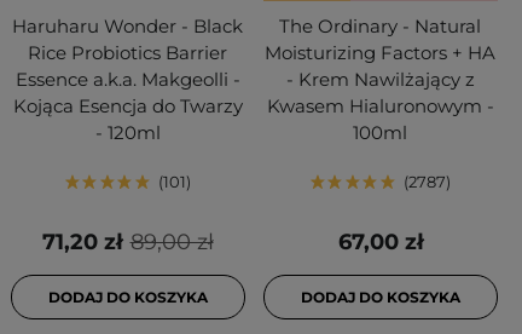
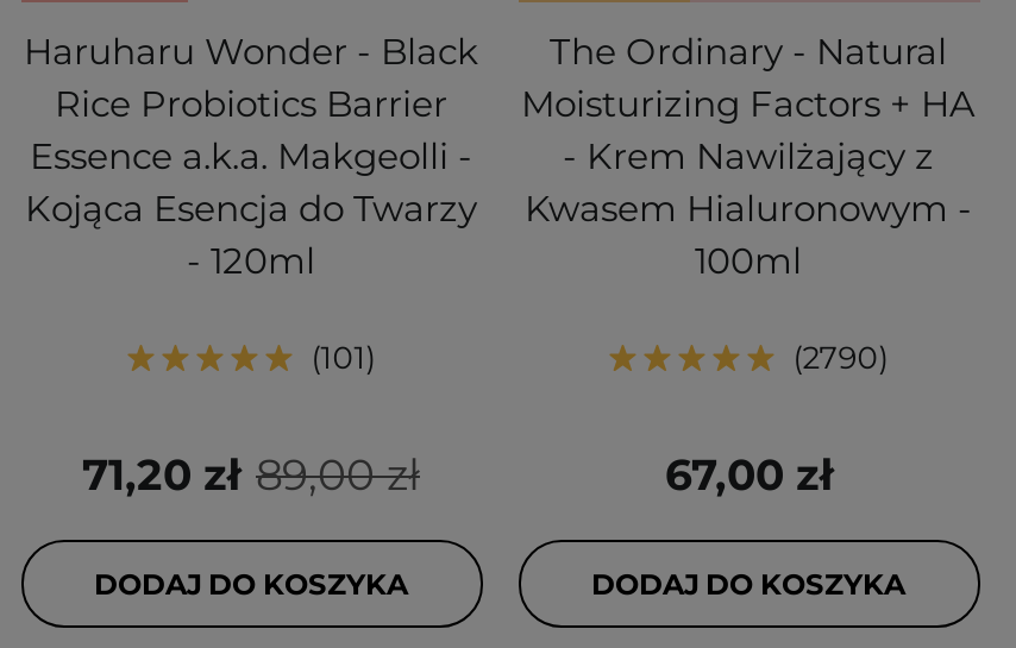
[408,172,446,192] 2787 -> [802,339,878,377] 2790

